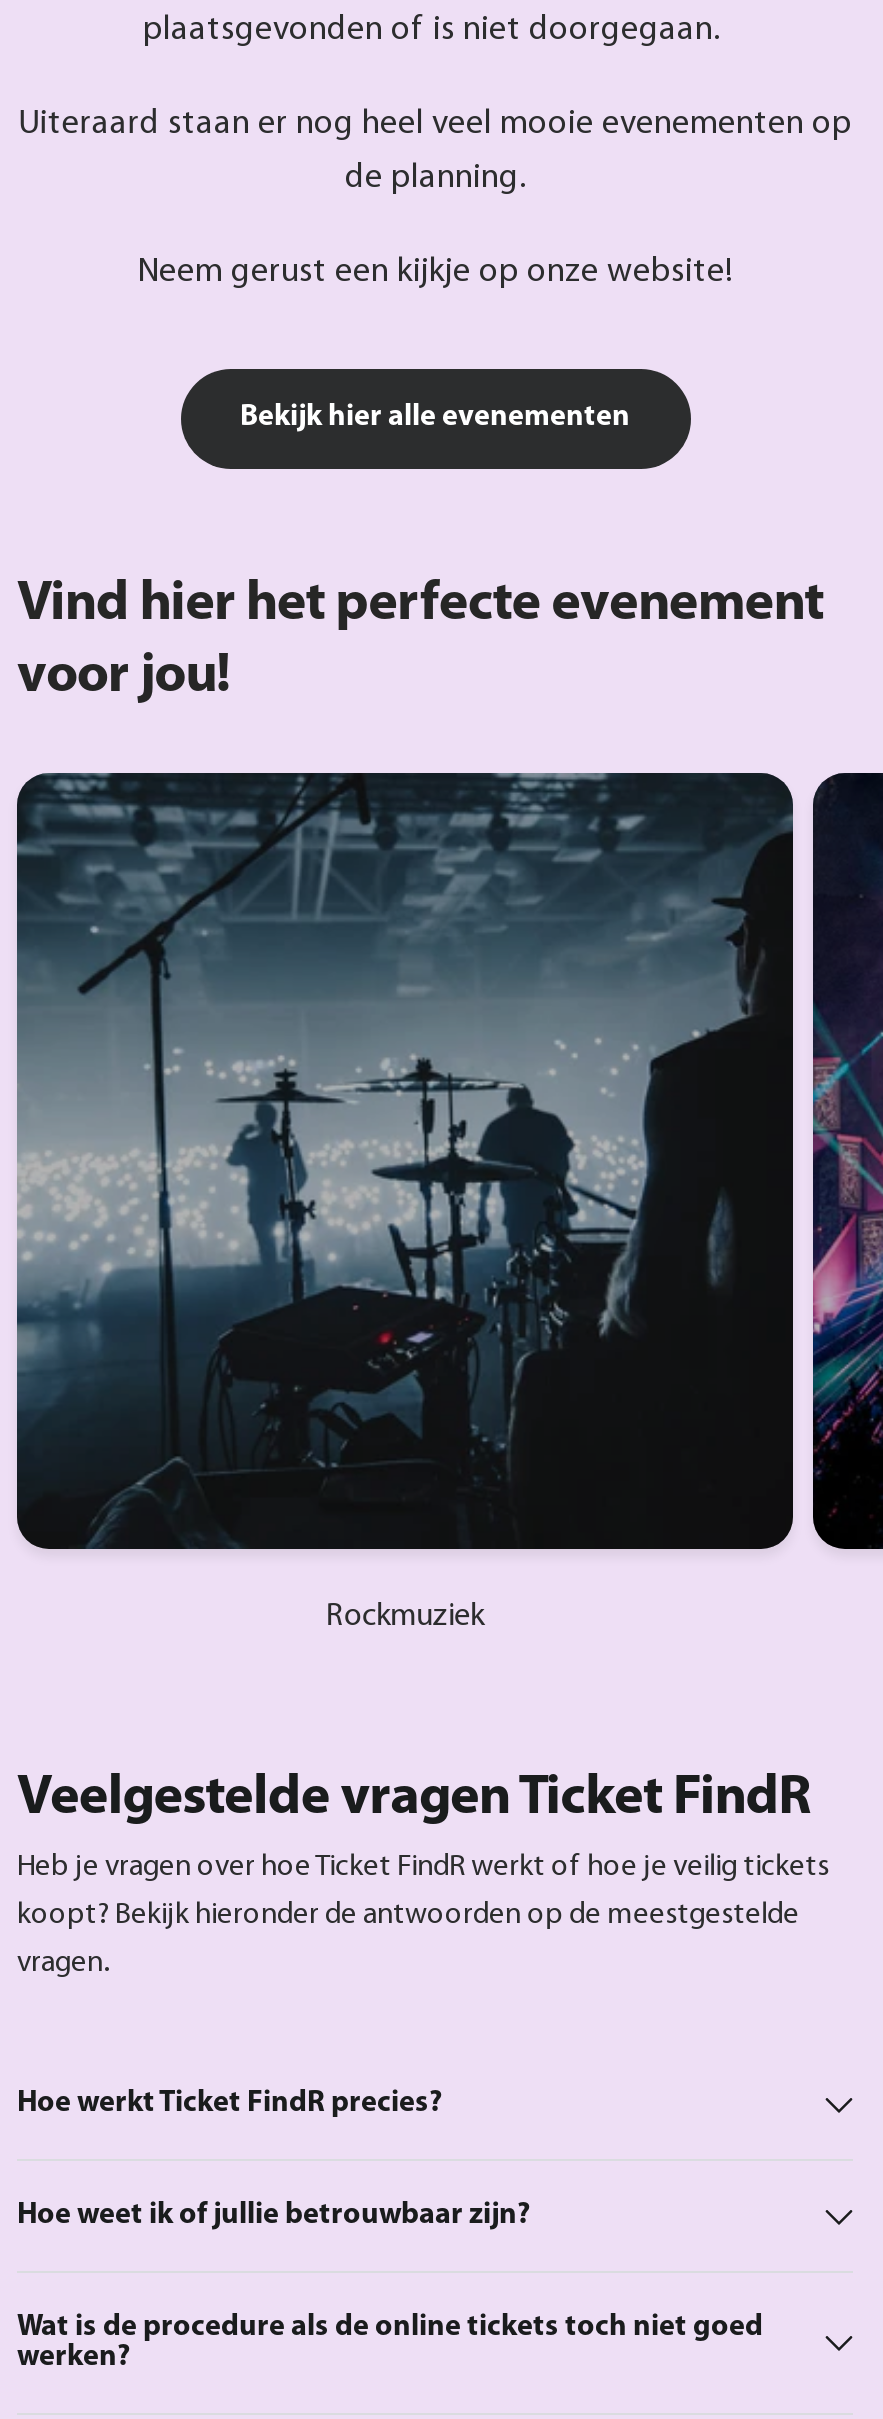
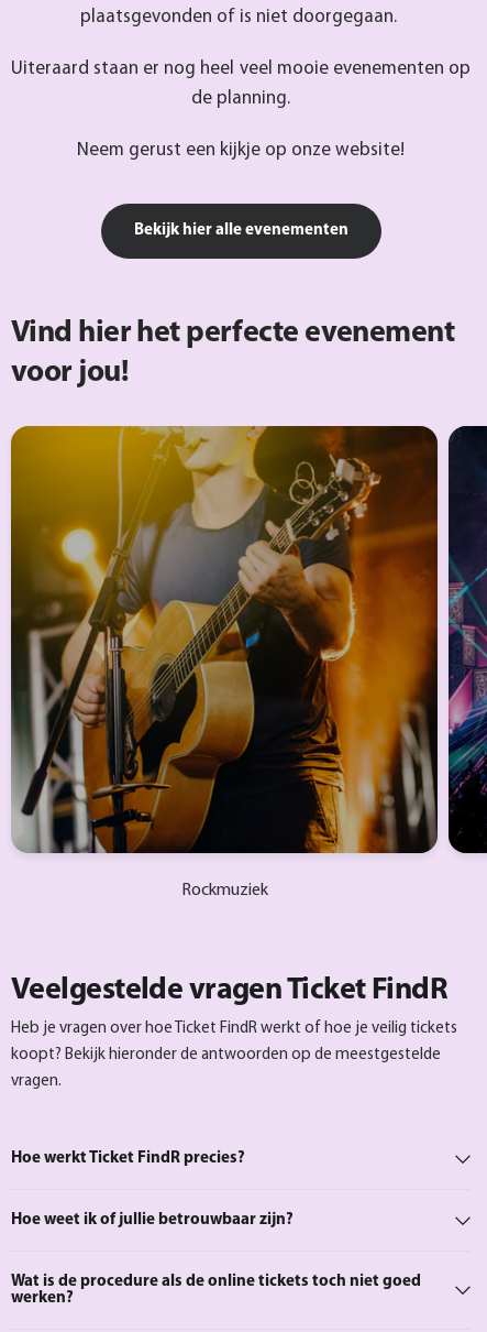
[15,771,793,1551] [image] -> [10,425,438,854] [image]

